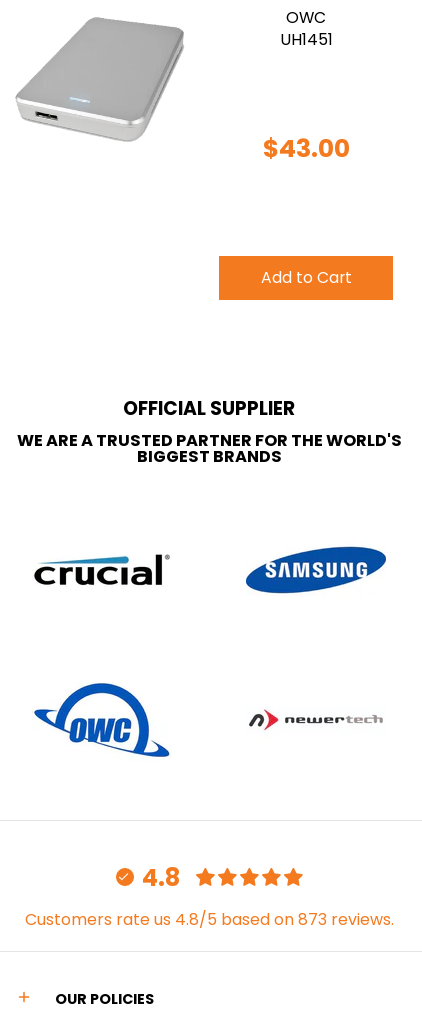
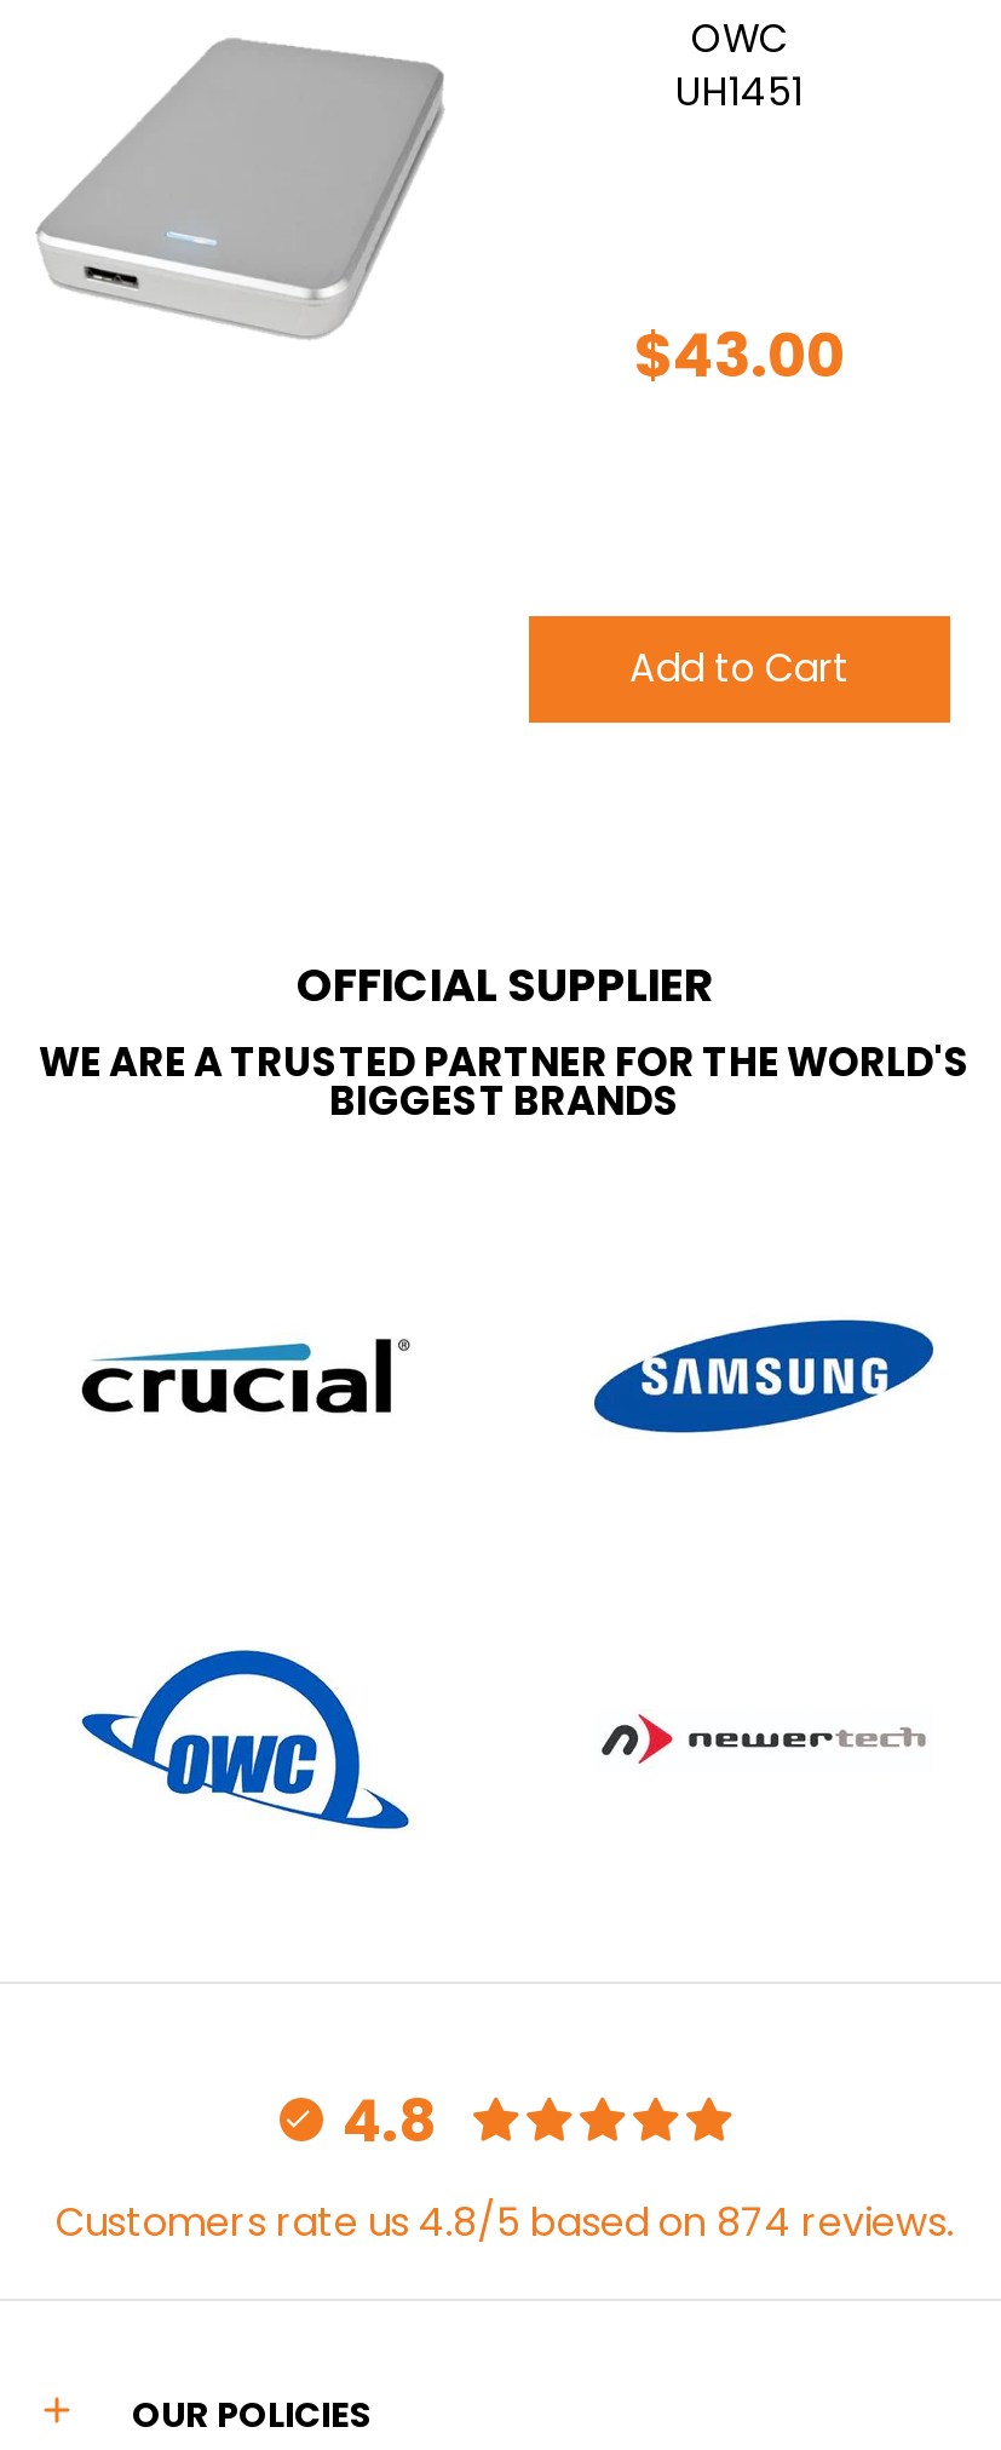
[24,908,393,931] Customers rate us 4.8/5 based on 873 reviews. -> [56,2195,954,2250] Customers rate us 4.8/5 based on 874 reviews.

